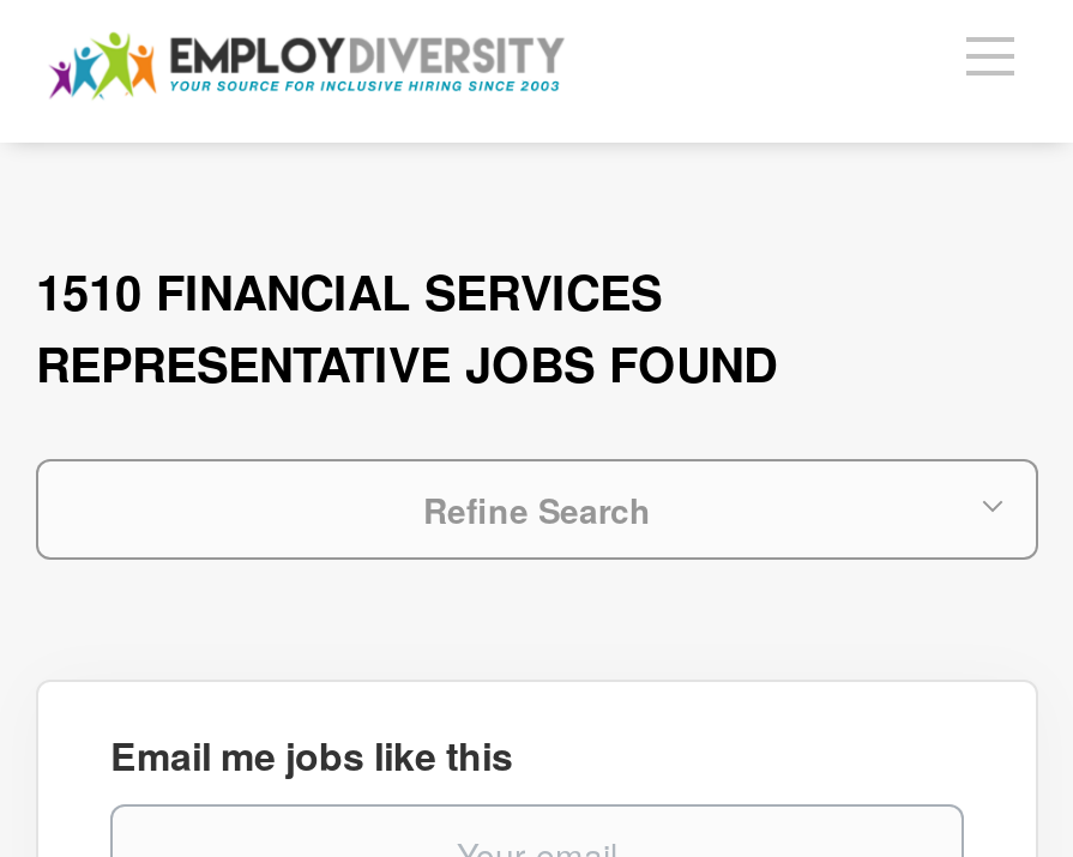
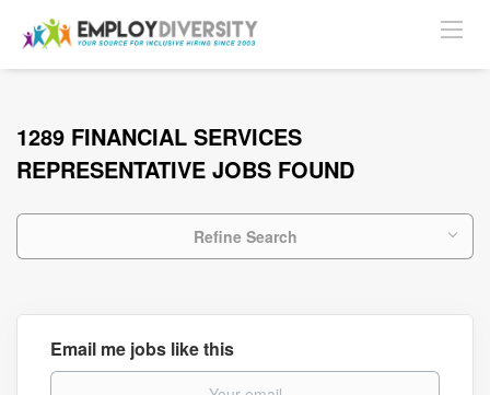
[36,255,662,325] 1510 FINANCIAL SERVICES -> [16,120,302,152] 1289 FINANCIAL SERVICES

